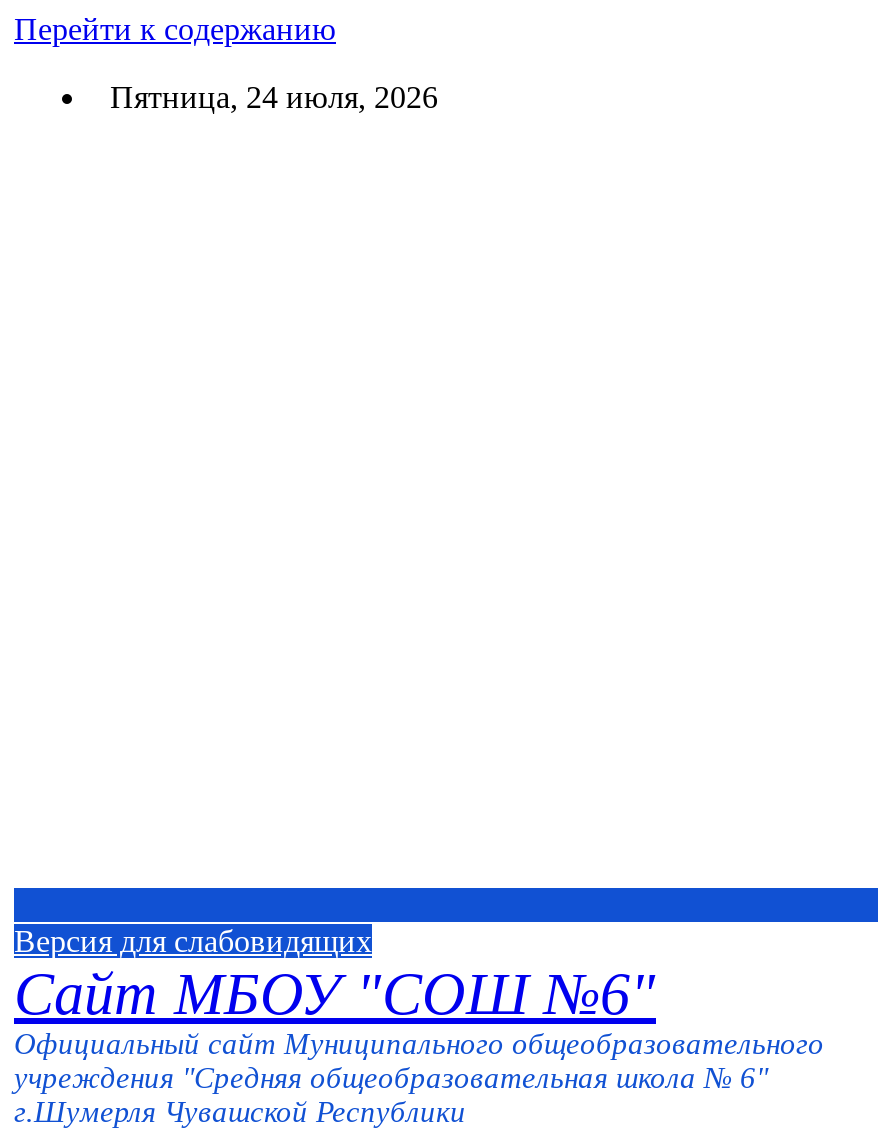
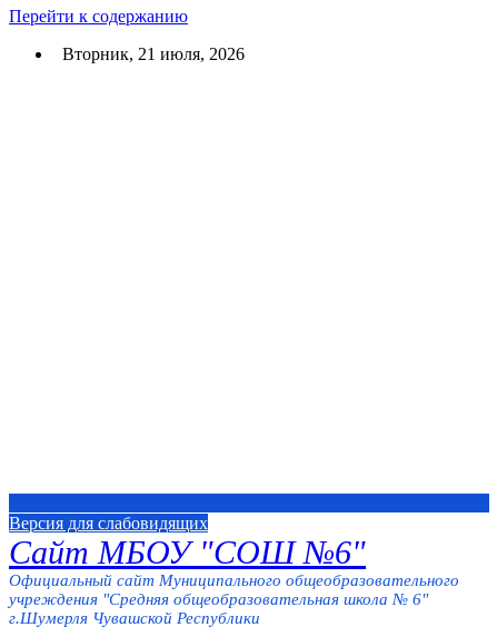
[94,80,438,114] Пятница, 24 июля, 2026 -> [53,44,245,63] Вторник, 21 июля, 2026

